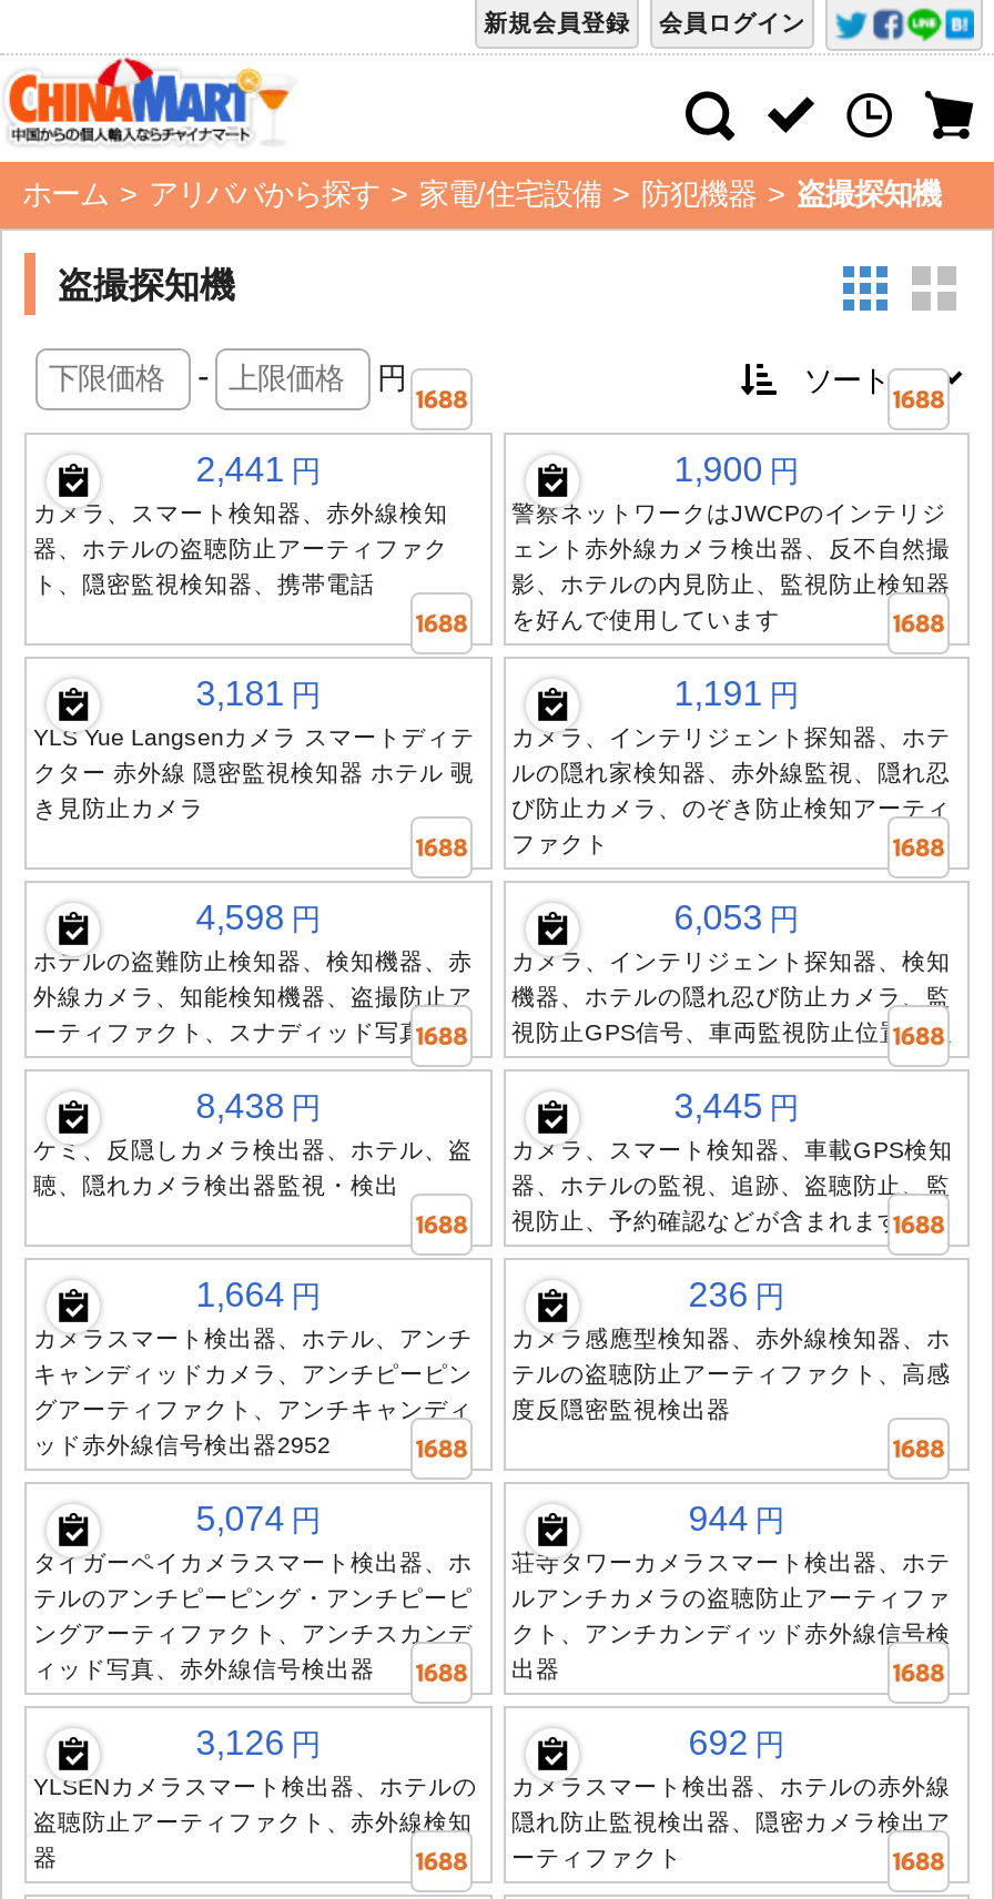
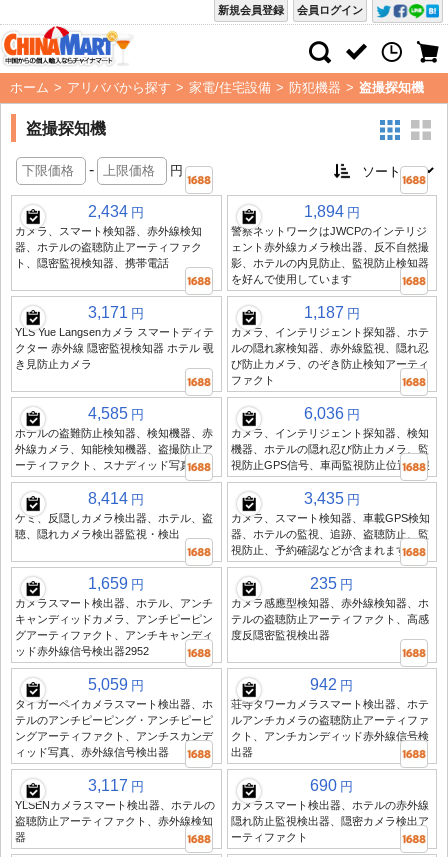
[196,450,320,488] 2,441 円 -> [88,203,144,220] 2,434 円
[674,450,798,488] 1,900 円 -> [304,203,360,220] 1,894 円
[196,674,320,712] 3,181 円 -> [88,304,144,321] 3,171 円
[674,674,798,712] 1,191 円 -> [304,304,360,321] 1,187 円
[196,898,320,936] 4,598 円 -> [88,405,144,422] 4,585 円
[674,898,798,936] 6,053 円 -> [304,405,360,422] 6,036 円
[196,1087,320,1125] 8,438 円 -> [88,490,144,507] 8,414 円
[674,1087,798,1125] 3,445 円 -> [304,490,360,507] 3,435 円
[196,1276,320,1313] 1,664 円 -> [88,575,144,592] 1,659 円
[688,1276,784,1313] 236 円 -> [310,575,353,592] 235 円
[196,1500,320,1537] 5,074 円 -> [88,676,144,693] 5,059 円
[688,1500,784,1537] 944 円 -> [310,676,353,693] 942 円
[196,1724,320,1761] 3,126 円 -> [88,777,144,794] 3,117 円
[688,1724,784,1761] 692 円 -> [310,777,353,794] 690 円

